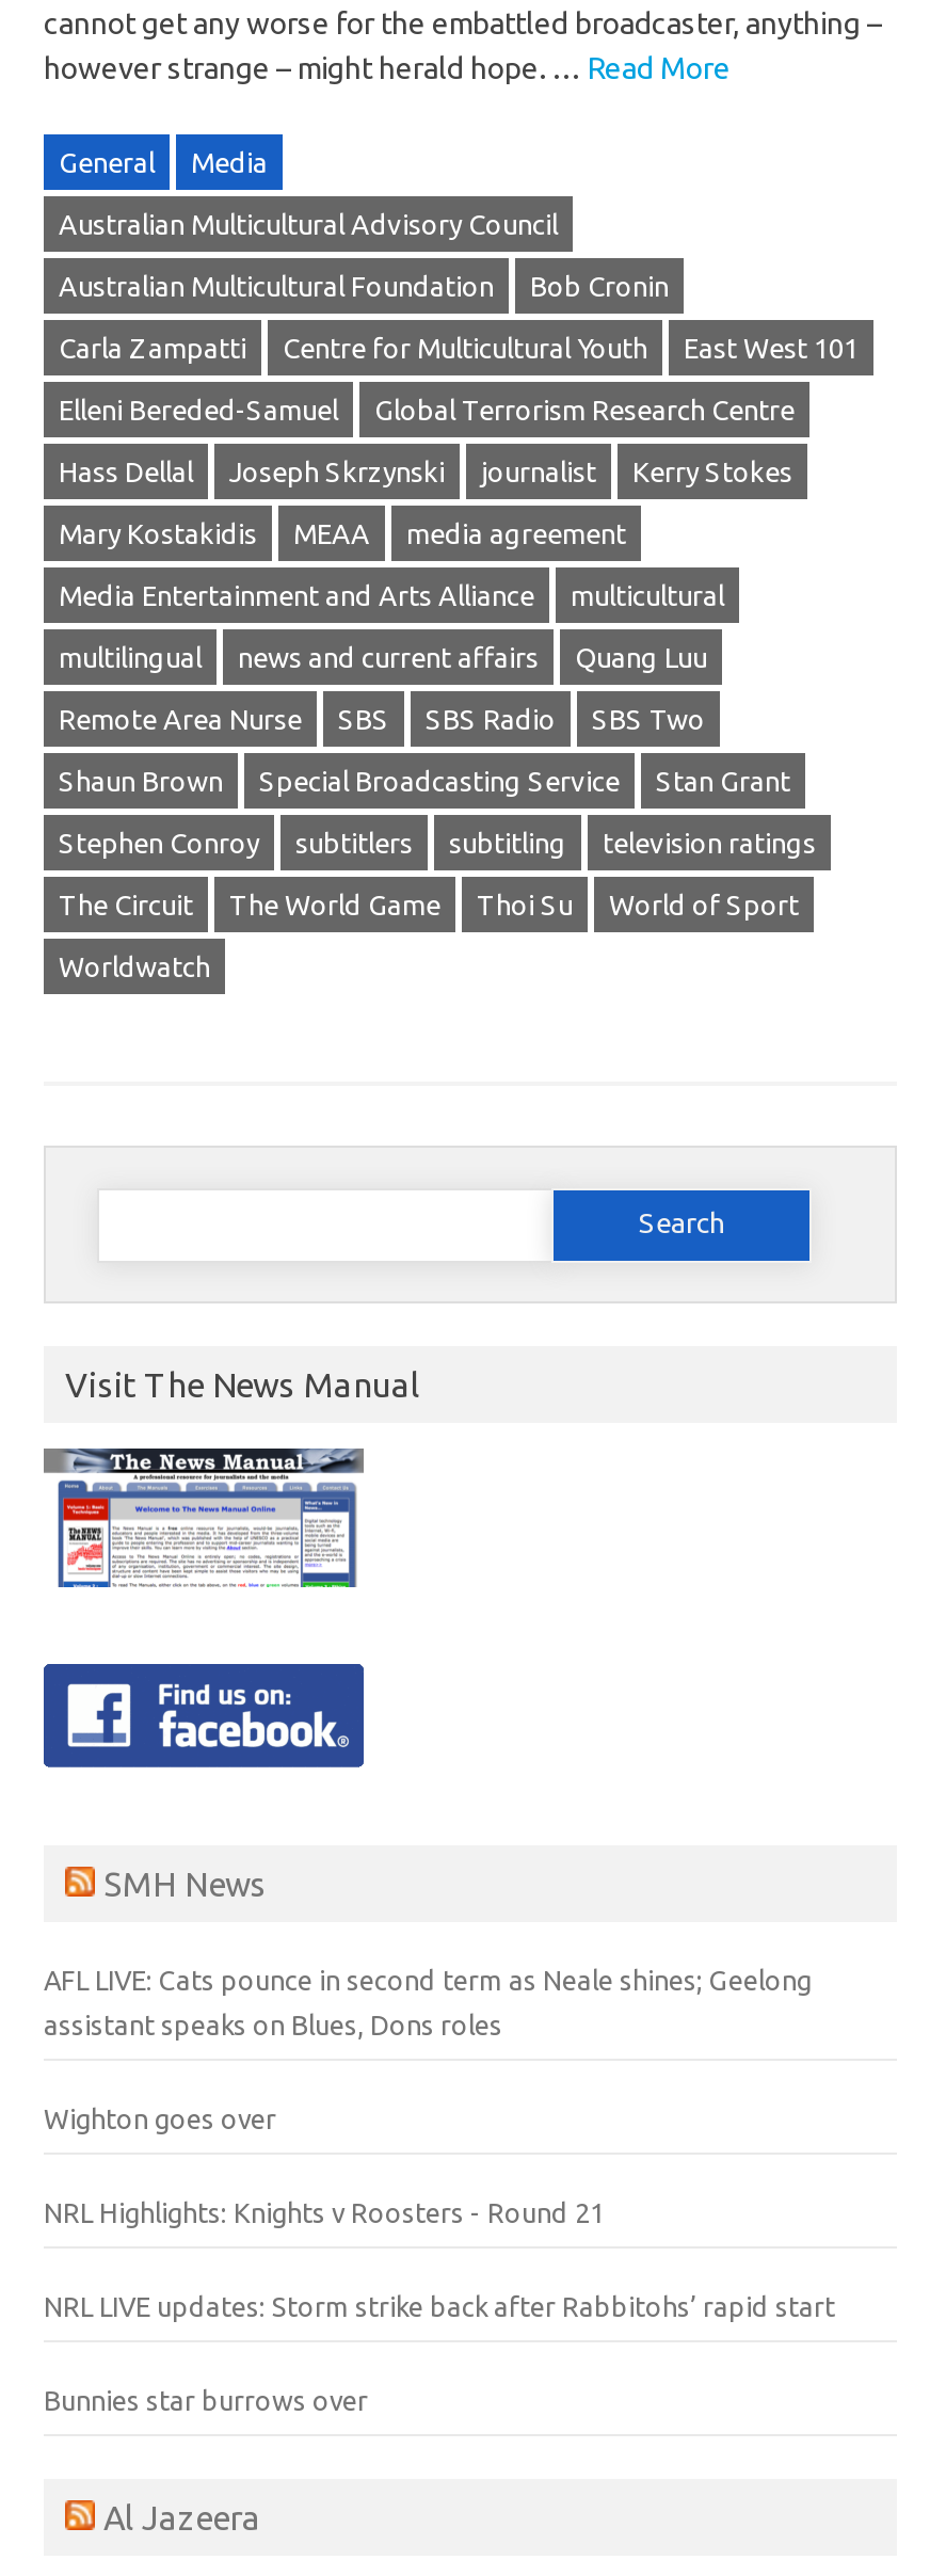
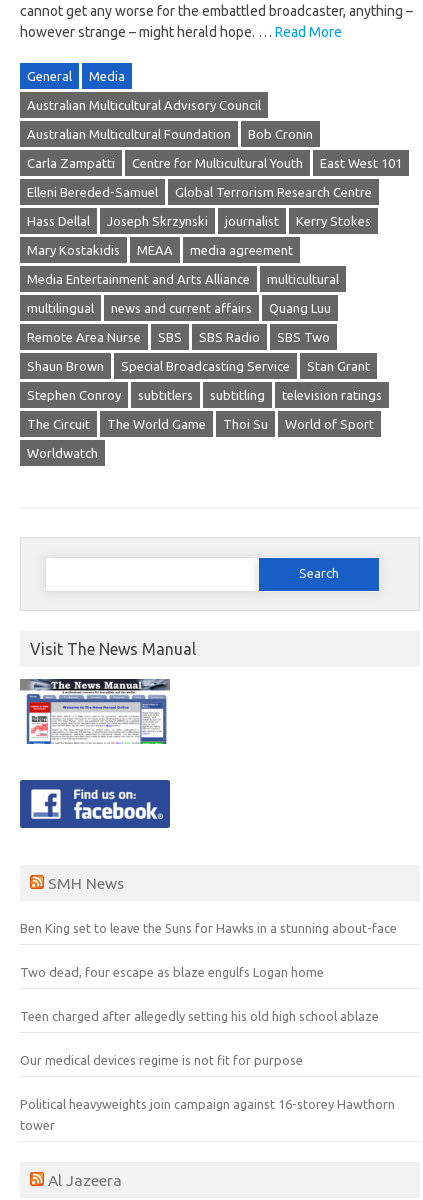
[44,1965,812,1995] AFL LIVE: Cats pounce in second term as Neale shines; Geelong -> [20,921,397,935] Ben King set to leave the Suns for Hawks in a stunning about-face
[44,2010,502,2040] assistant speaks on Blues, Dons roles -> [20,965,324,979] Two dead, four escape as blaze engulfs Logan home
[44,2104,276,2134] Wighton goes over -> [20,1009,379,1023] Teen charged after allegedly setting his old high school ablaze
[44,2198,605,2227] NRL Highlights: Knights v Roosters - Round 21 -> [20,1053,303,1067] Our medical devices regime is not fit for purpose
[44,2291,835,2321] NRL LIVE updates: Storm strike back after Rabbitohs’ rapid start -> [20,1097,395,1111] Political heavyweights join campaign against 16-storey Hawthorn
[44,2385,368,2415] Bunnies star burrows over -> [20,1118,55,1132] tower

